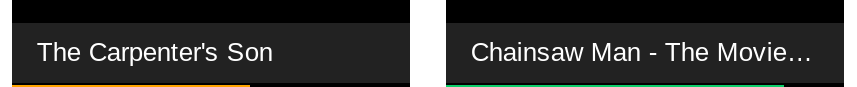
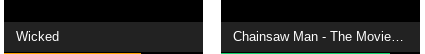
[37,38,273,68] The Carpenter's Son -> [16,29,59,44] Wicked

